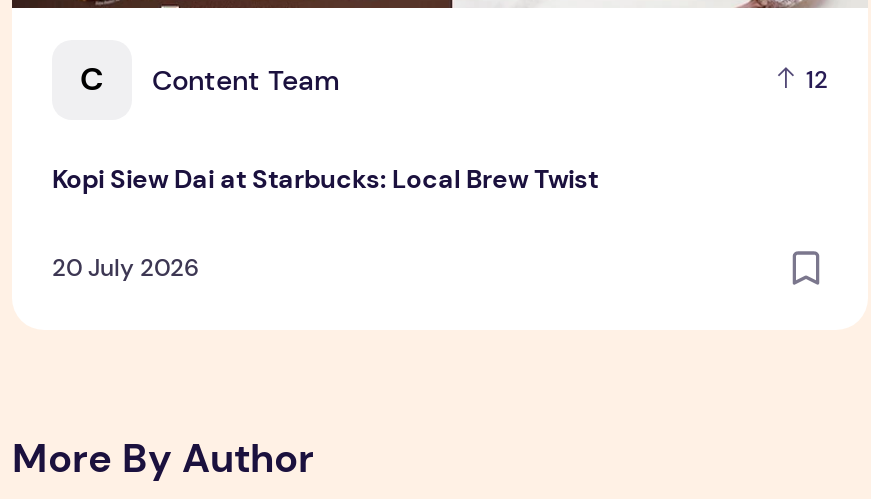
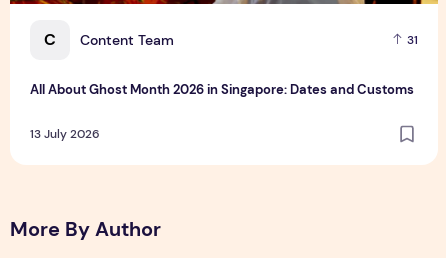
[806,64,828,96] 12 -> [407,32,418,48] 31
[52,161,598,195] Kopi Siew Dai at Starbucks: Local Brew Twist -> [30,80,414,97] All About Ghost Month 2026 in Singapore: Dates and Customs
[52,251,200,283] 20 July 2026 -> [30,125,100,141] 13 July 2026

